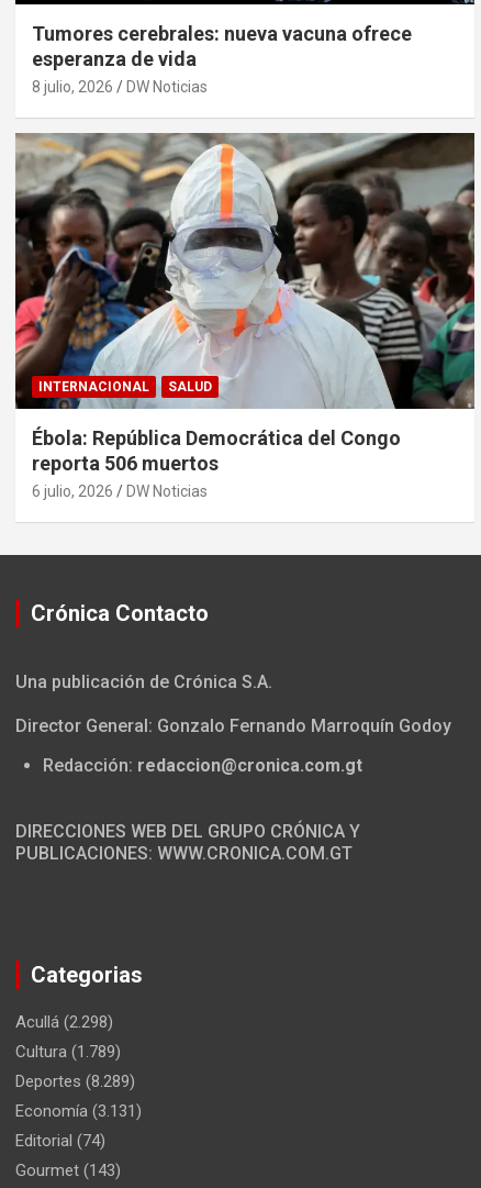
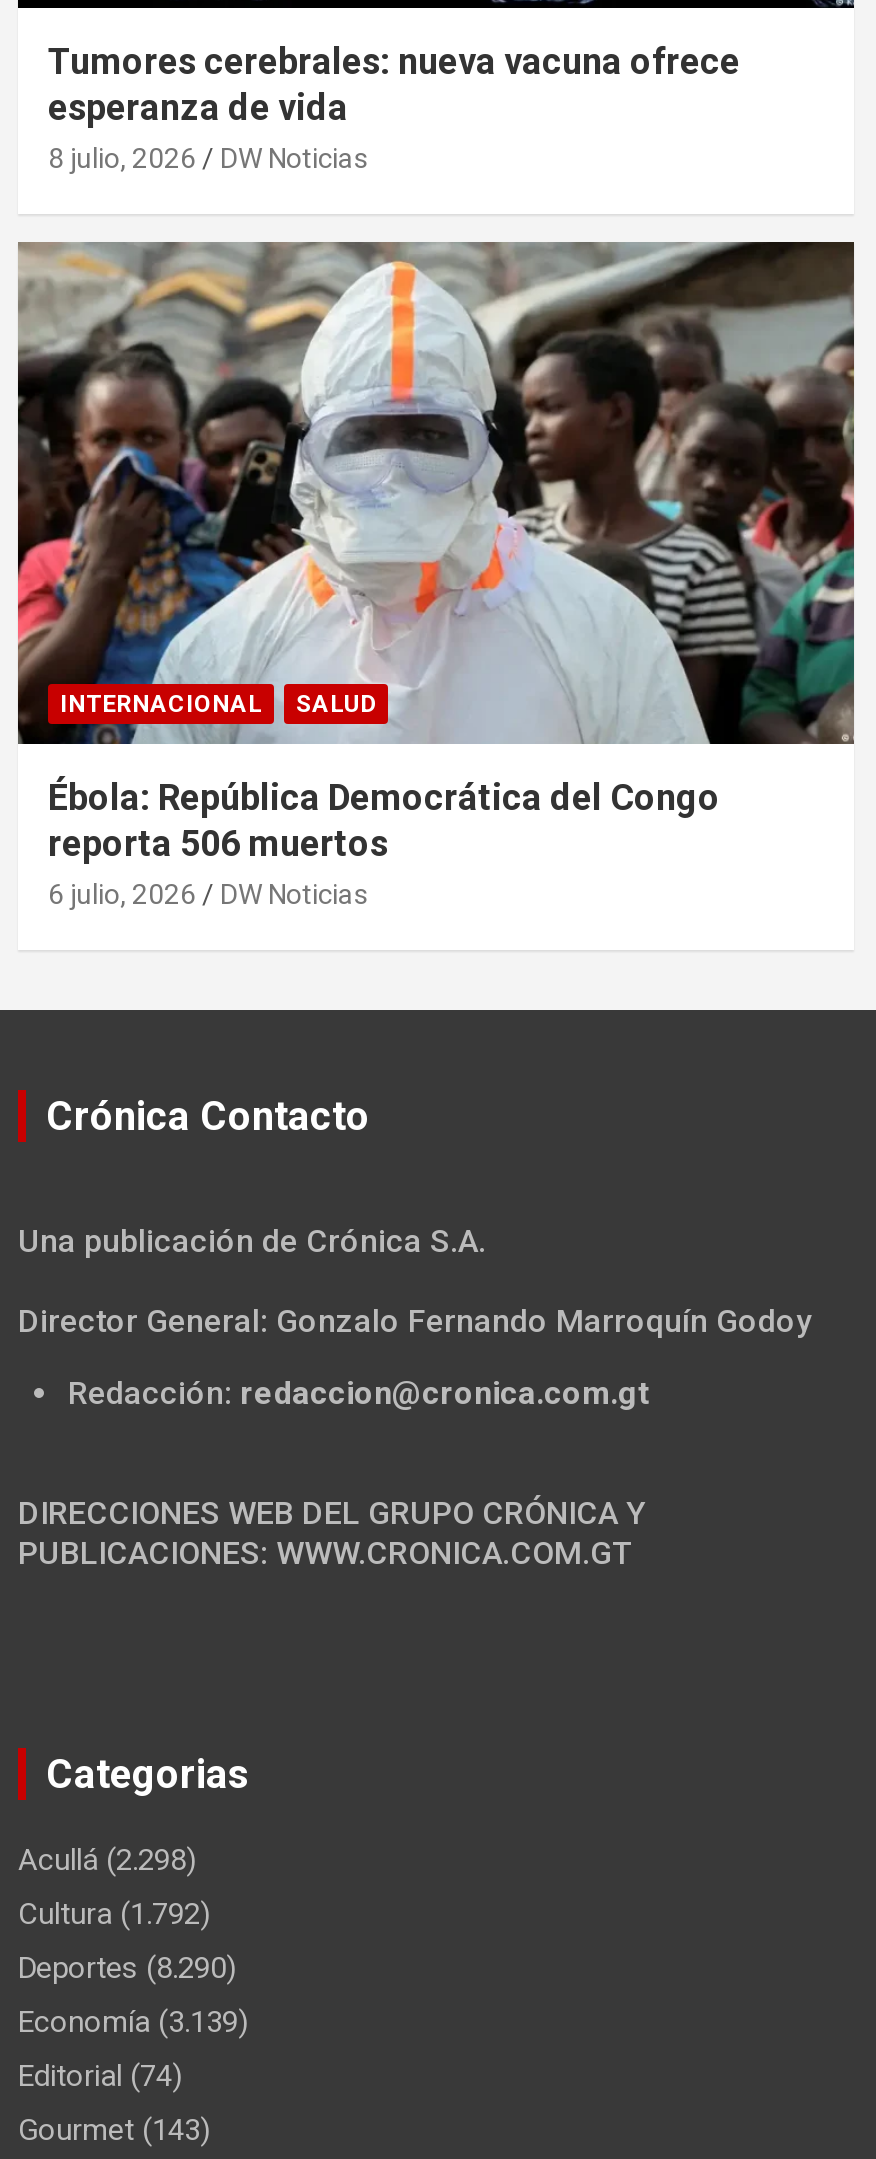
[15,1042,121,1062] Cultura (1.789) -> [18,1896,210,1932] Cultura (1.792)
[15,1072,135,1091] Deportes (8.289) -> [18,1950,236,1986] Deportes (8.290)
[15,1101,142,1121] Economía (3.131) -> [18,2004,248,2040] Economía (3.139)

